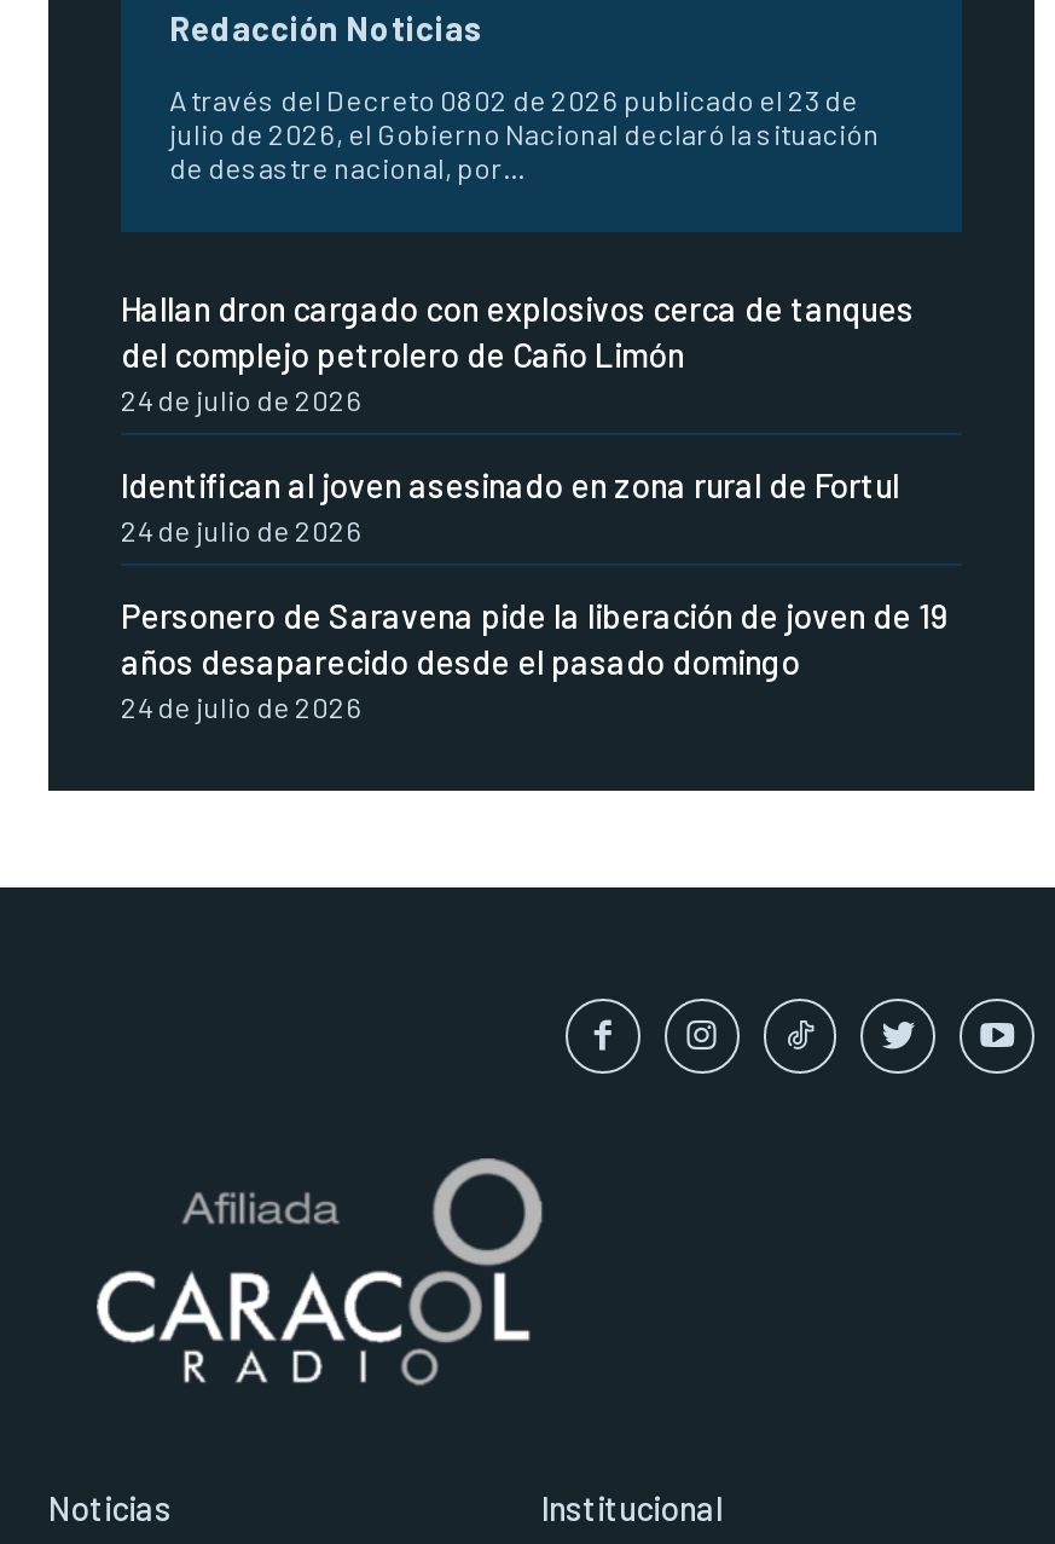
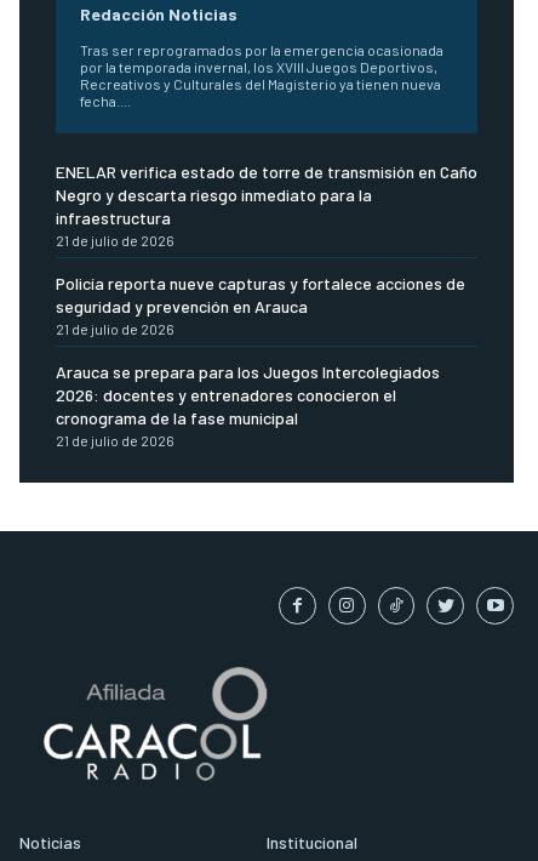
[169,83,880,185] A través del Decreto 0802 de 2026 publicado el 23 de | julio de 2026, el Gobierno Nacional declaró la situación | de desastre nacional, por... -> [80,42,443,110] Tras ser reprogramados por la emergencia ocasionada | por la temporada invernal, los XVIII Juegos Deportivos, | Recreativos y Culturales del Magisterio ya tienen nueva | fecha....
[121,288,914,417] Hallan dron cargado con explosivos cerca de tanques | del complejo petrolero de Caño Limón | 24 de julio de 2026 -> [56,162,477,249] ENELAR verifica estado de torre de transmisión en Caño | Negro y descarta riesgo inmediato para la | infraestructura | 21 de julio de 2026
[121,465,899,547] Identifican al joven asesinado en zona rural de Fortul | 24 de julio de 2026 -> [56,273,465,337] Policía reporta nueve capturas y fortalece acciones de | seguridad y prevención en Arauca | 21 de julio de 2026
[121,596,947,724] Personero de Saravena pide la liberación de joven de 19 | años desaparecido desde el pasado domingo | 24 de julio de 2026 -> [56,362,440,449] Arauca se prepara para los Juegos Intercolegiados | 2026: docentes y entrenadores conocieron el | cronograma de la fase municipal | 21 de julio de 2026

